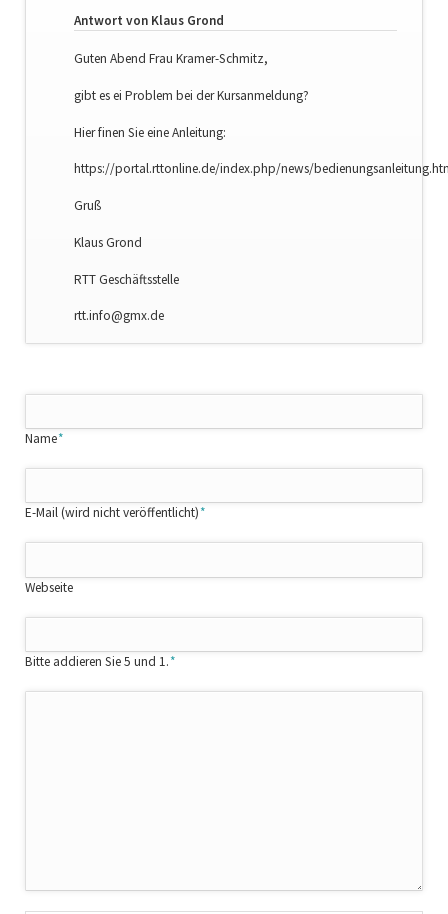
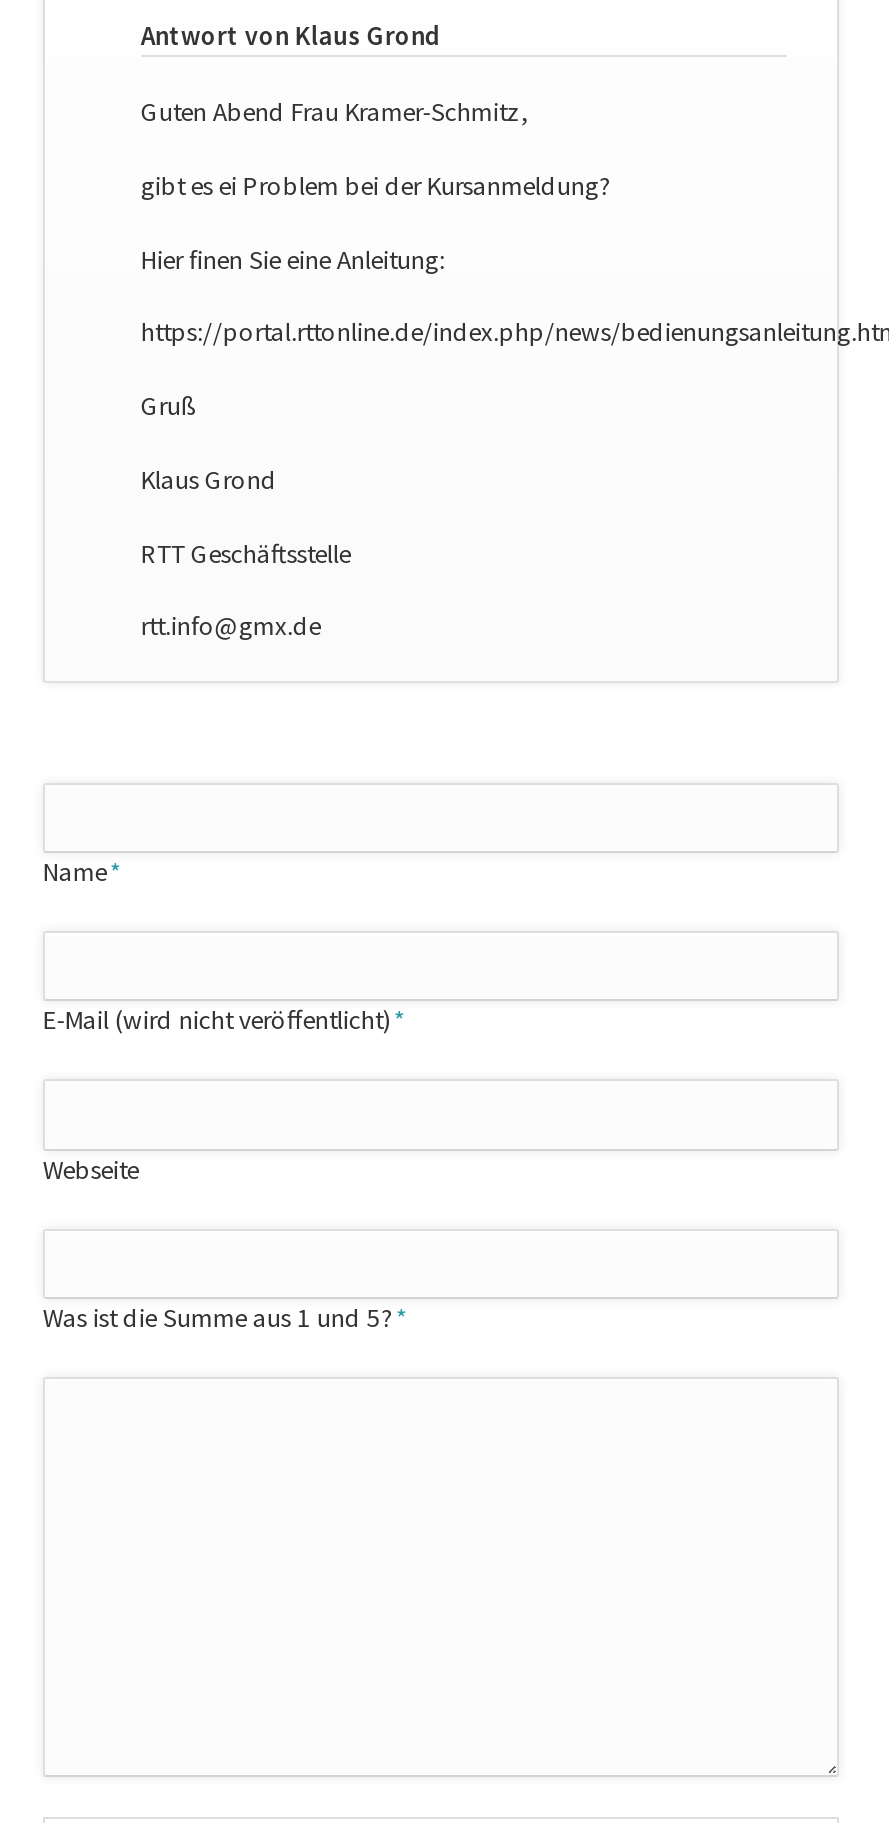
[25,653,176,670] Bitte addieren Sie 5 und 1. * -> [43,1301,408,1335] Was ist die Summe aus 1 und 5? *

